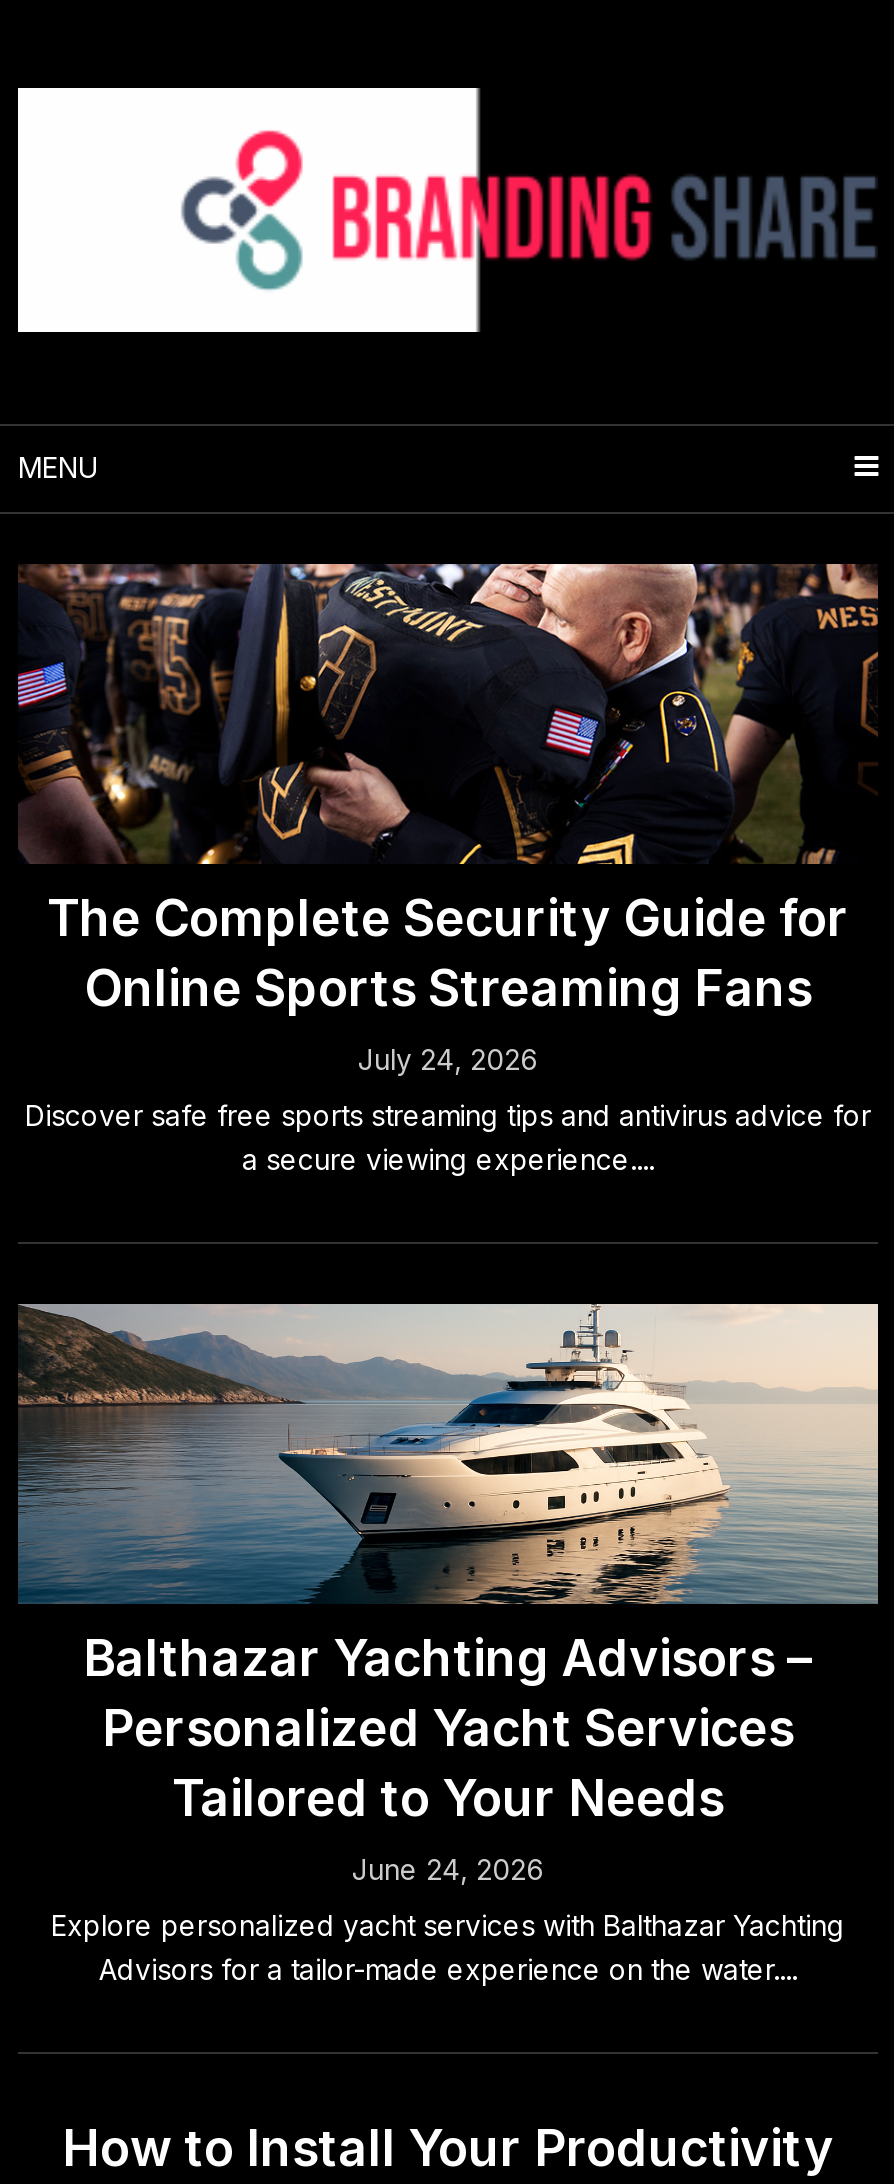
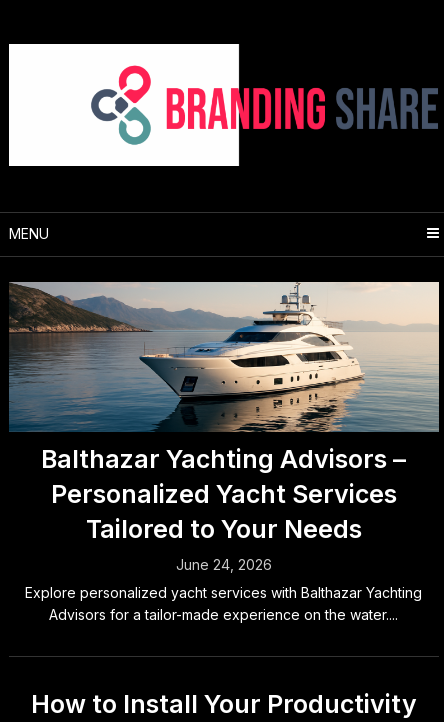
[18,562,880,1176] [image] | The Complete Security Guide for | Online Sports Streaming Fans | July 24, 2026 | Discover safe free sports streaming tips and antivirus advice for | a secure viewing experience.... -> none

